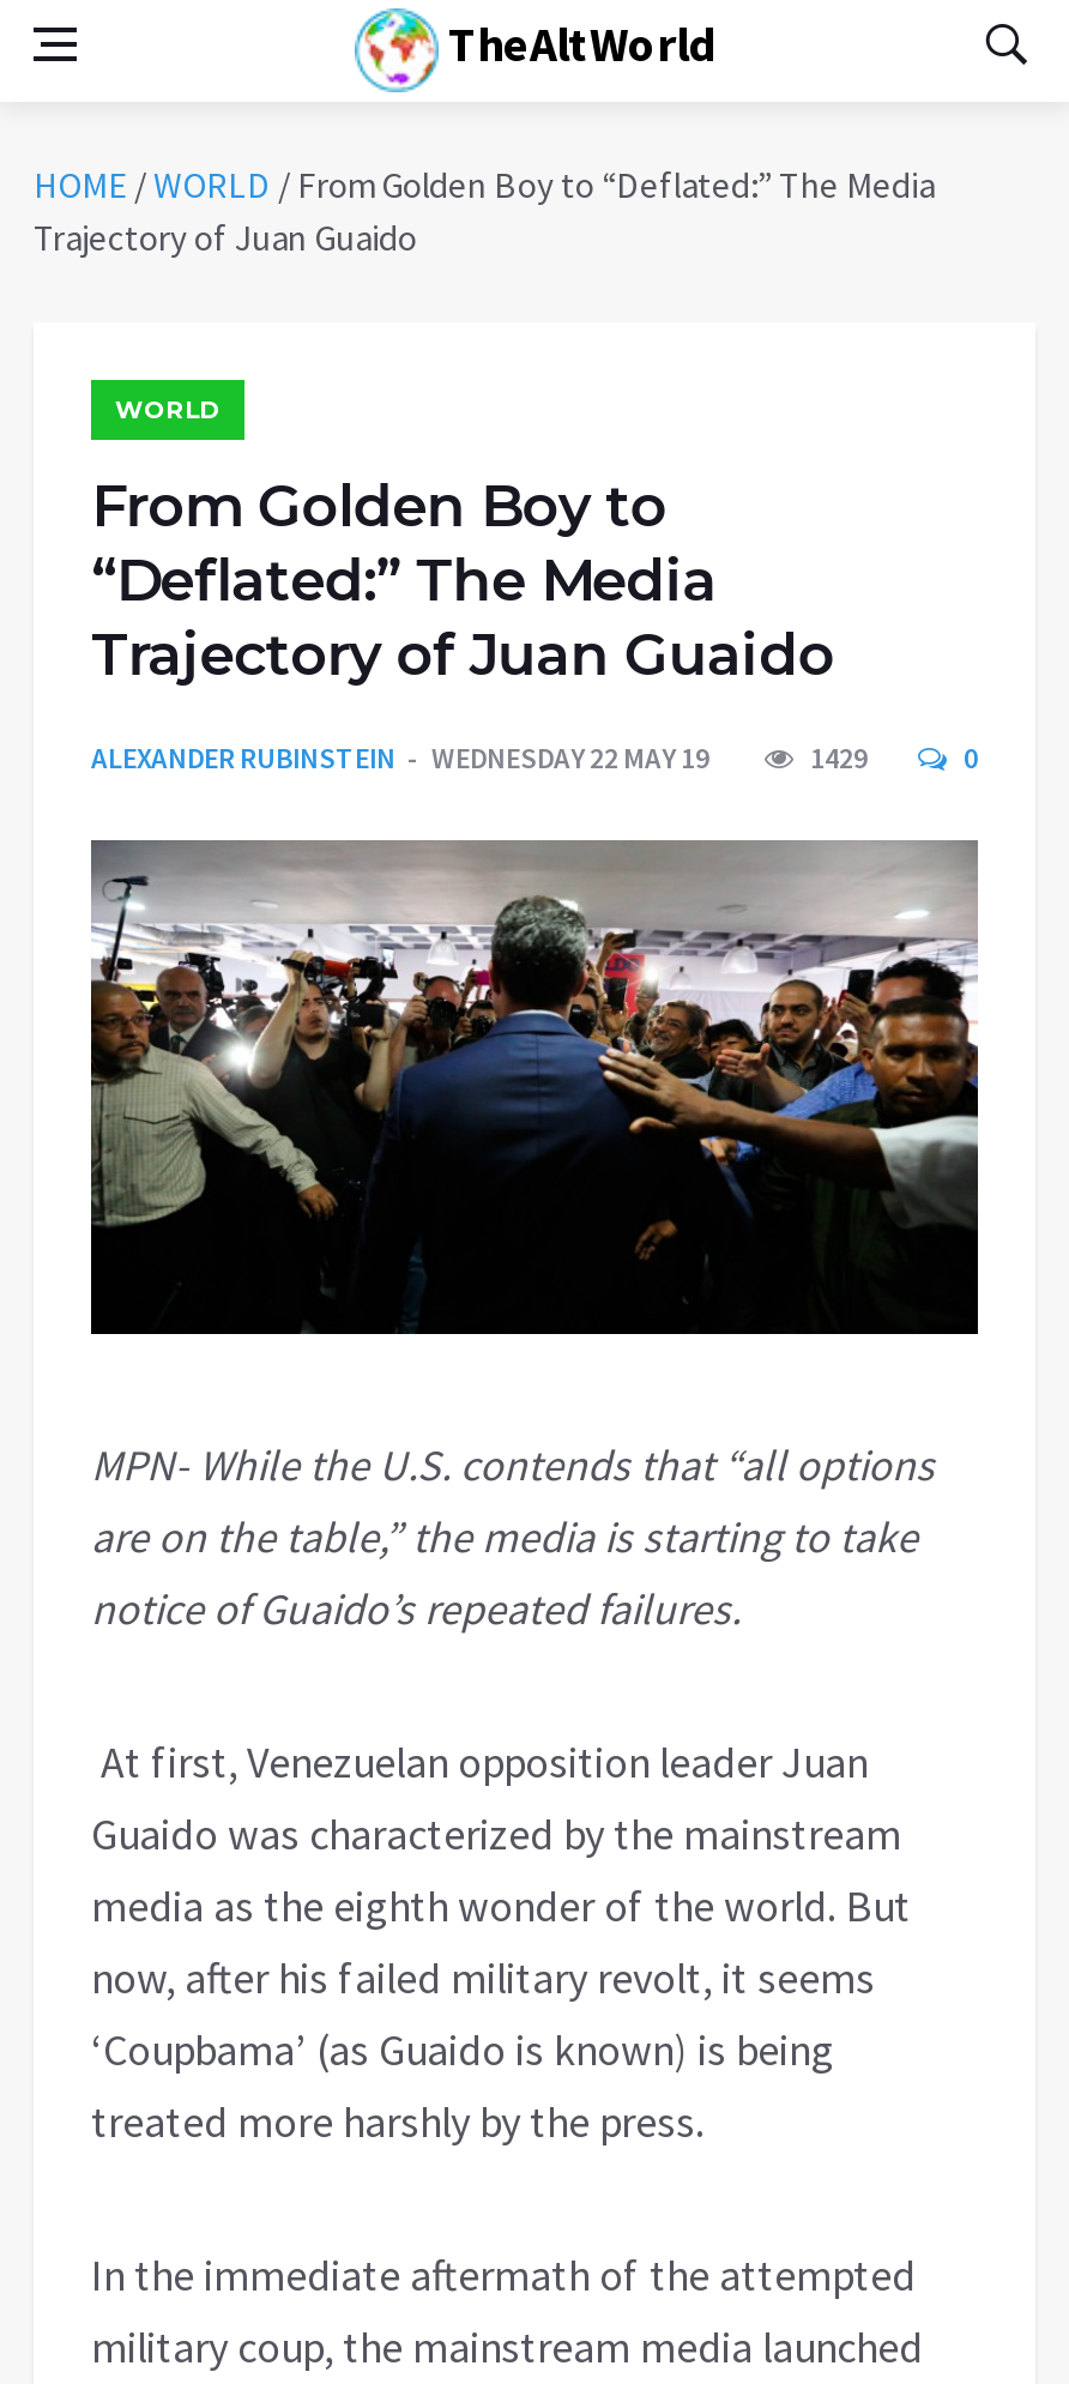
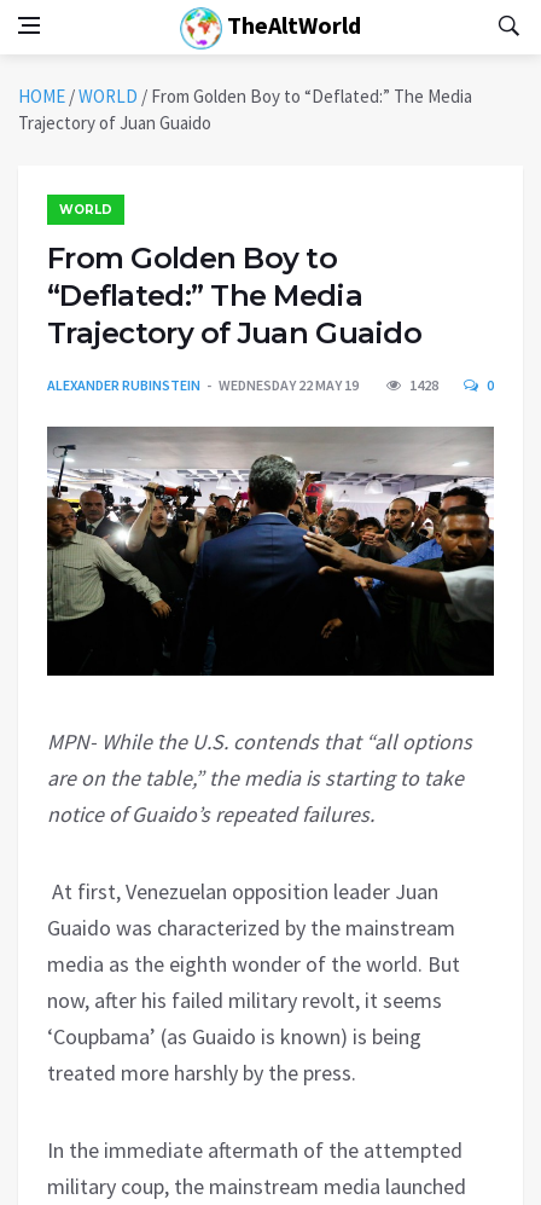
[810,740,868,775] 1429 -> [409,376,438,394] 1428

